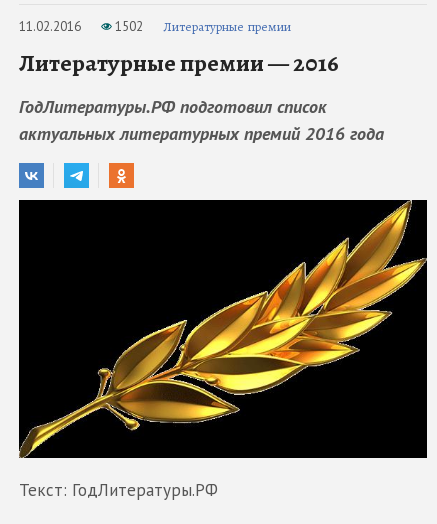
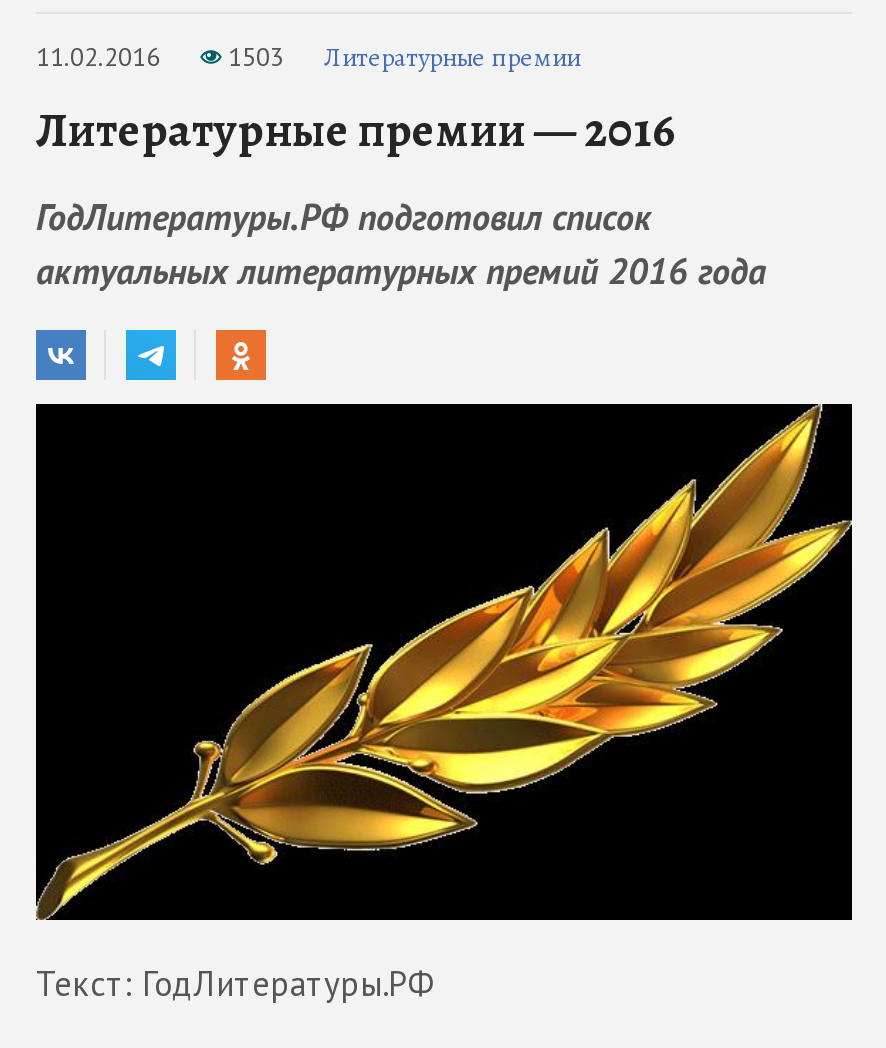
[19,18,291,35] 11.02.2016 1502 Литературные премии -> [36,40,580,74] 11.02.2016 1503 Литературные премии

